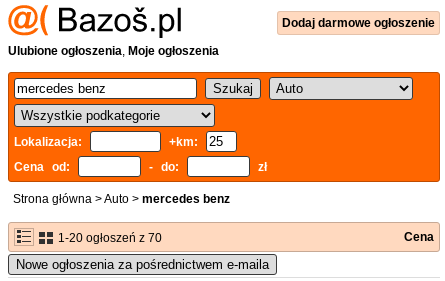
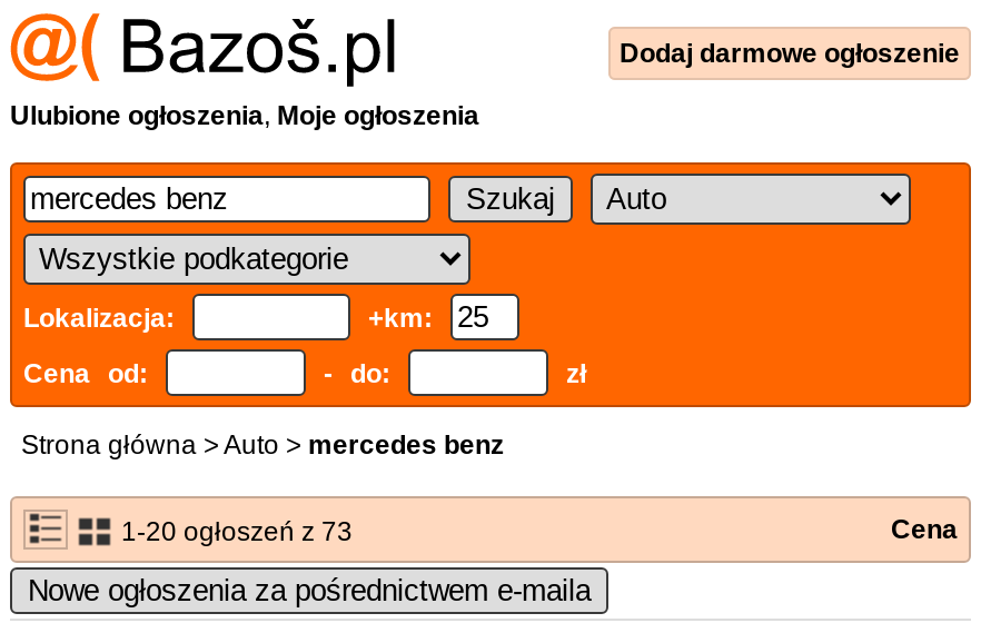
[55,231,162,245] 1-20 ogłoszeń z 70 -> [115,516,353,547] 1-20 ogłoszeń z 73

